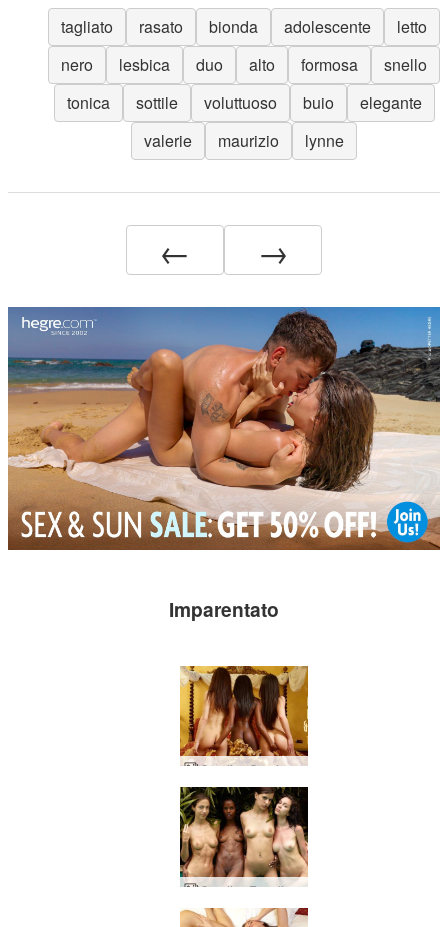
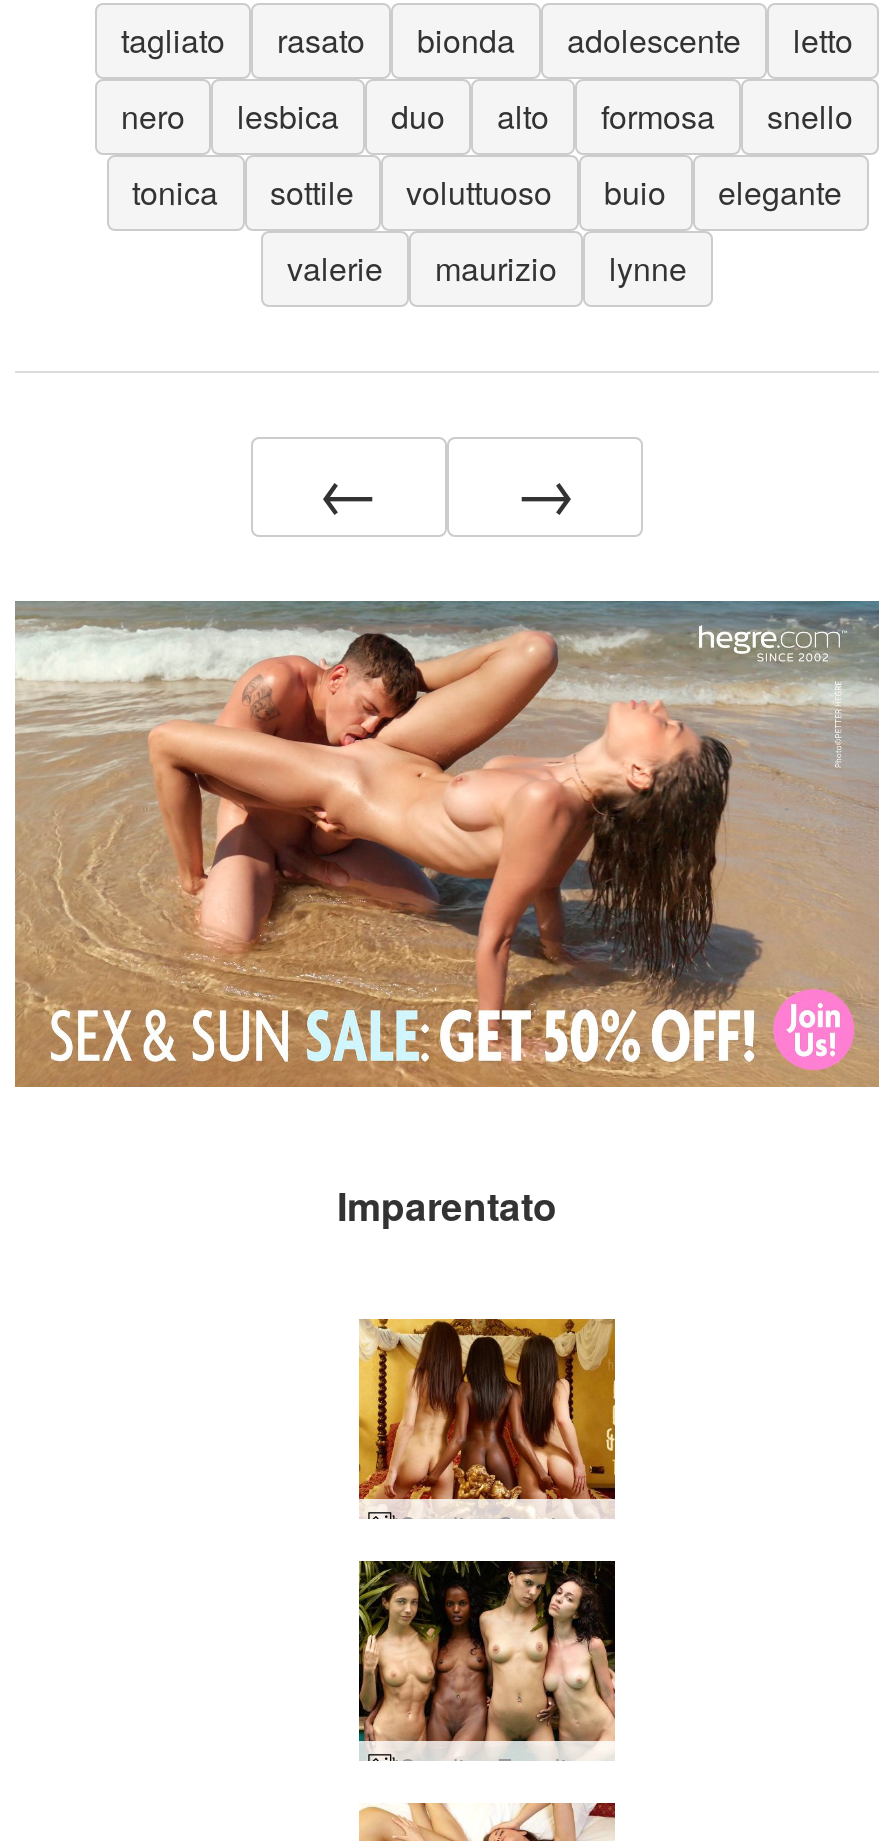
[7,307,440,550] [image] -> [15,601,879,1087] [image]

